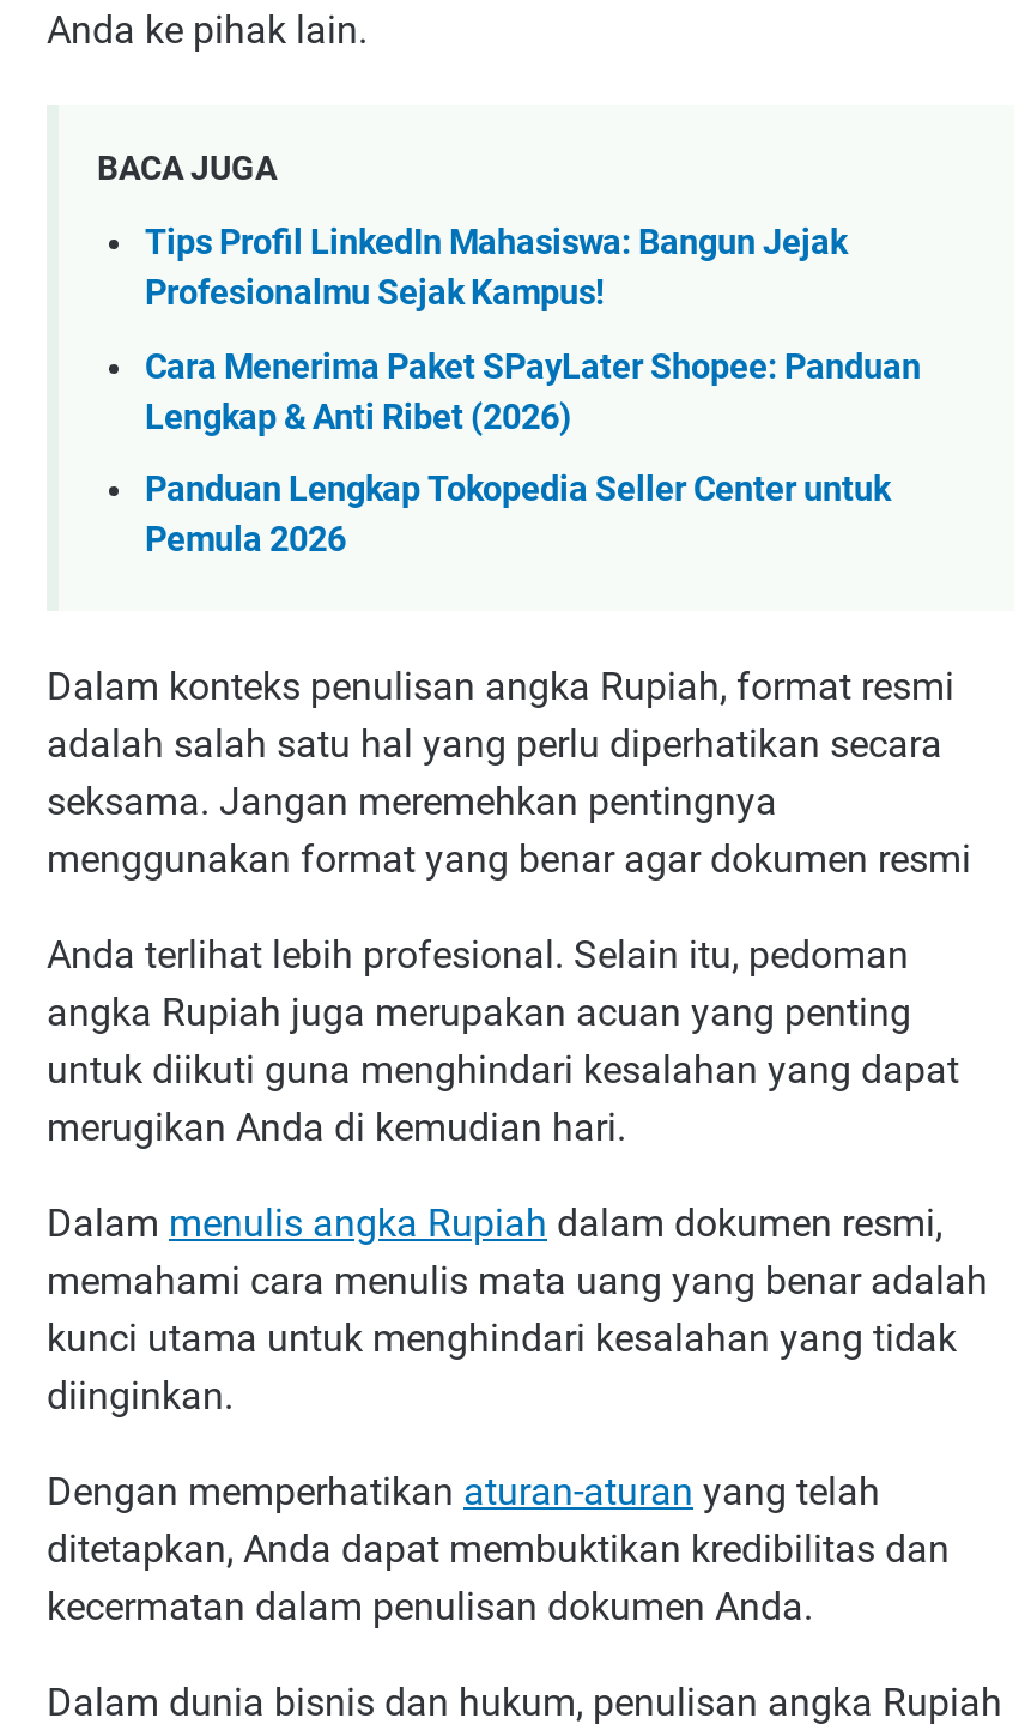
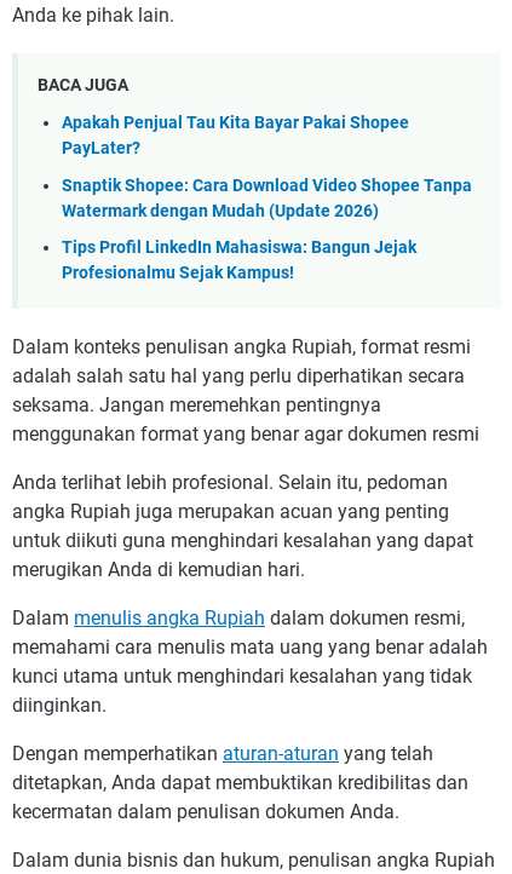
none -> [62,113,472,221] Apakah Penjual Tau Kita Bayar Pakai Shopee | PayLater? | Snaptik Shopee: Cara Download Video Shopee Tanpa | Watermark dengan Mudah (Update 2026)
moved [145,223,847,314] -> [62,238,416,284]: Tips Profil LinkedIn Mahasiswa: Bangun Jejak | Profesionalmu Sejak Kampus!
[145,346,921,561] Cara Menerima Paket SPayLater Shopee: Panduan | Lengkap & Anti Ribet (2026) | Panduan Lengkap Tokopedia Seller Center untuk | Pemula 2026 -> none

